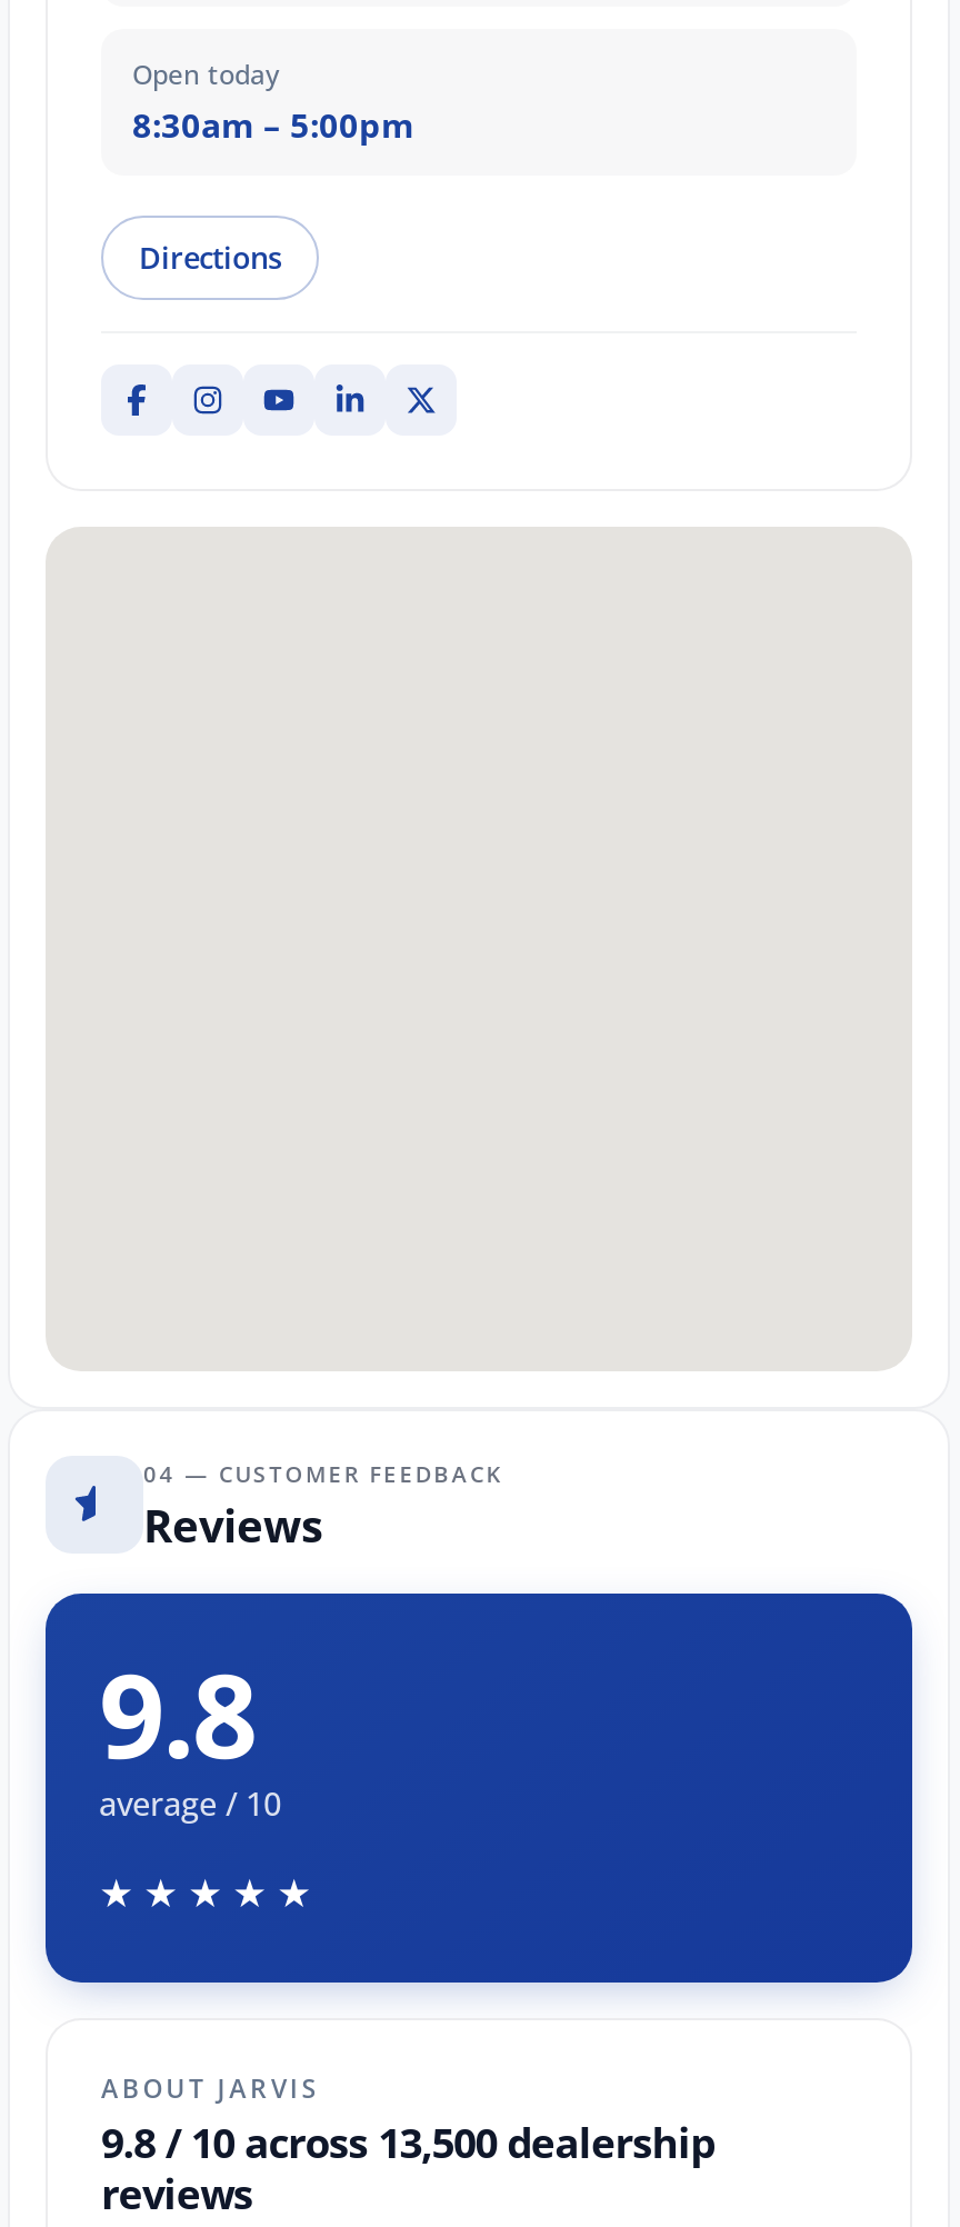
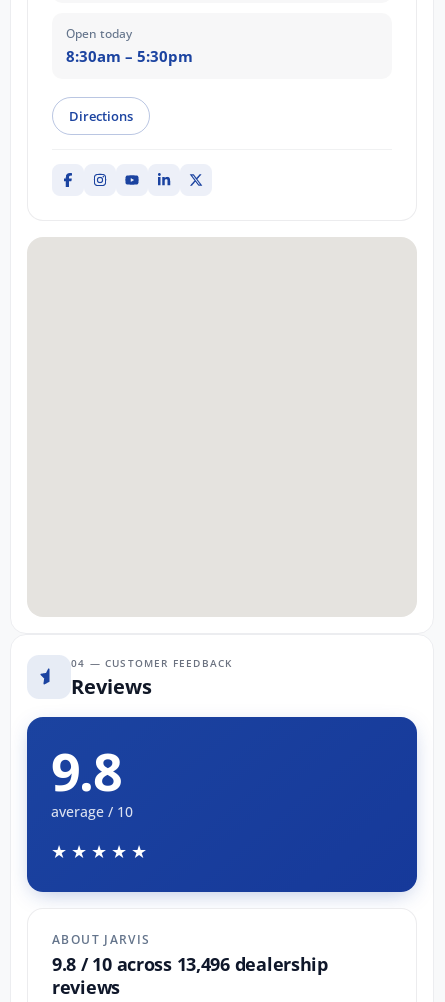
[132,103,414,148] 8:30am – 5:00pm -> [66,46,193,66] 8:30am – 5:30pm
[101,2115,714,2170] 9.8 / 10 across 13,500 dealership -> [52,951,328,976] 9.8 / 10 across 13,496 dealership

